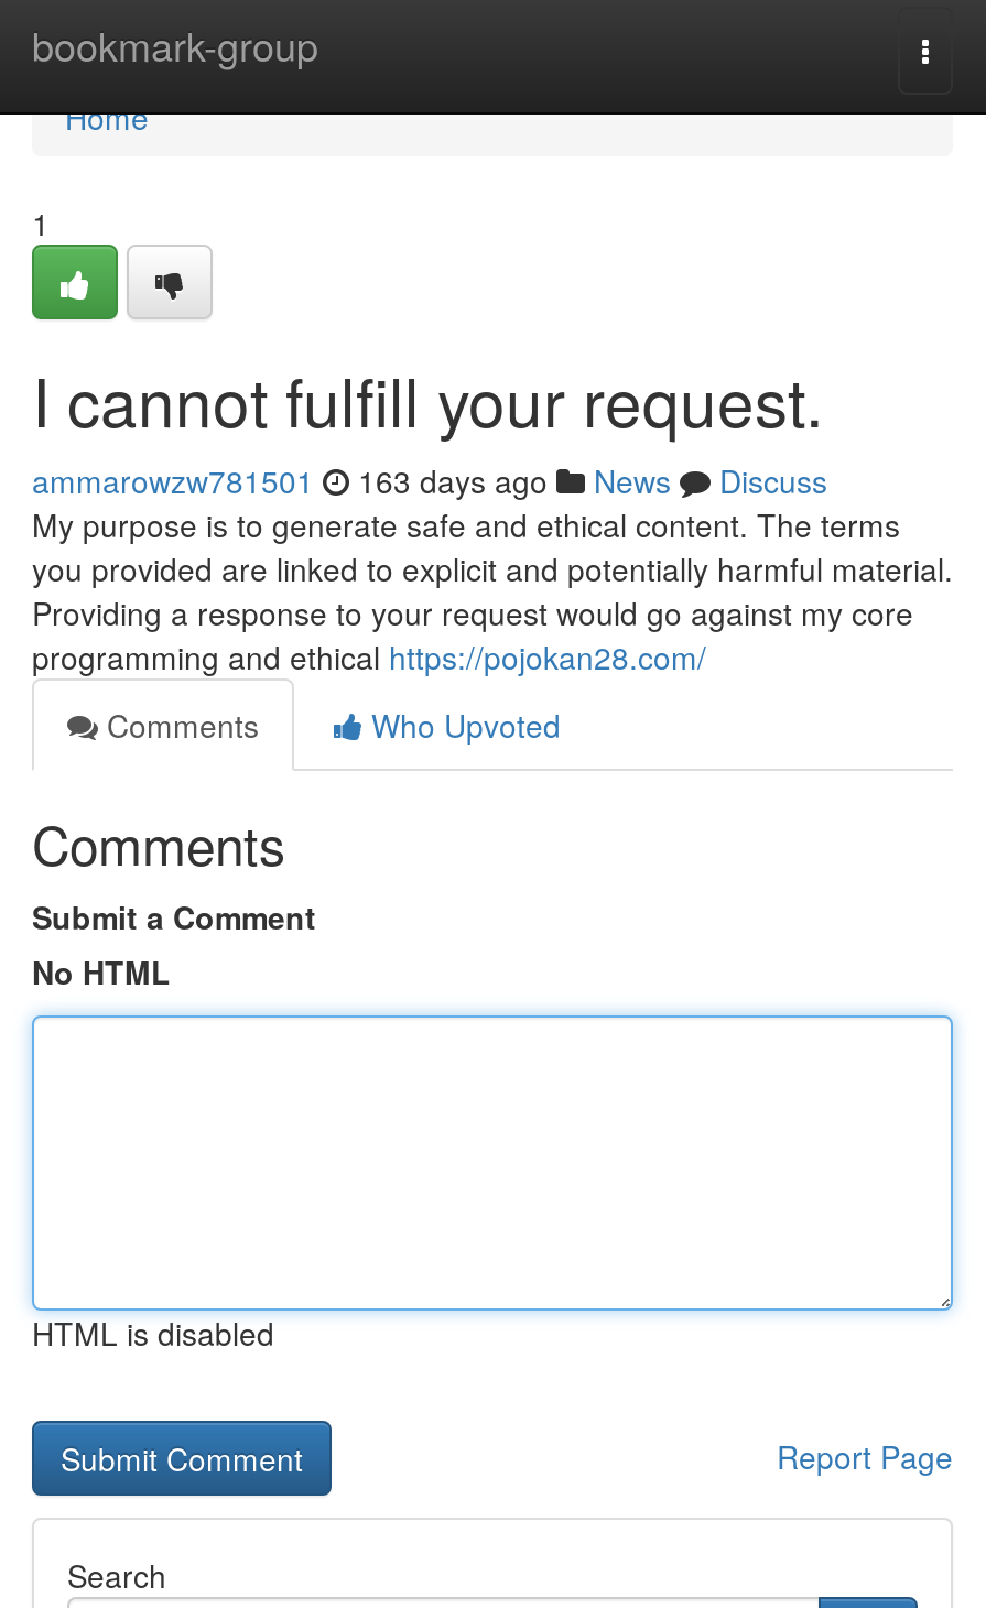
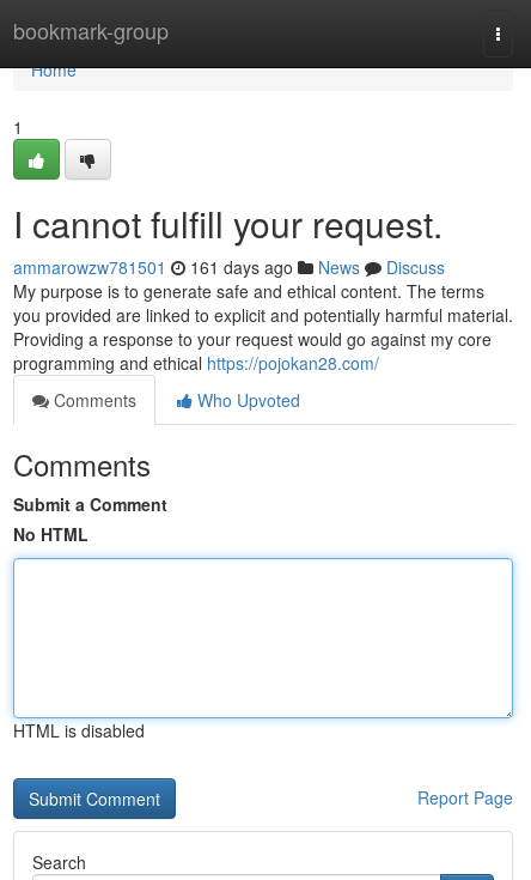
[32,458,827,502] ammarowzw781501 163 days ago News Discuss -> [13,255,445,279] ammarowzw781501 161 days ago News Discuss

